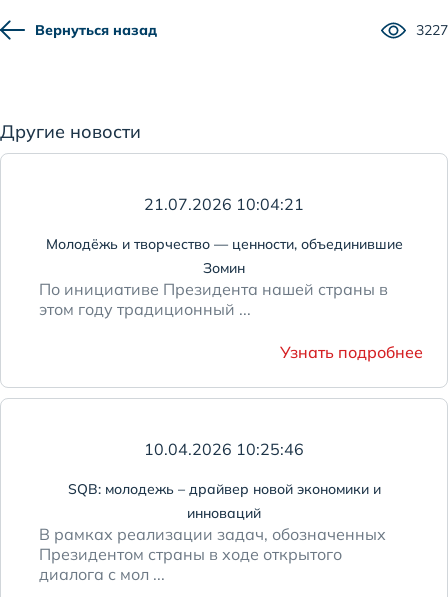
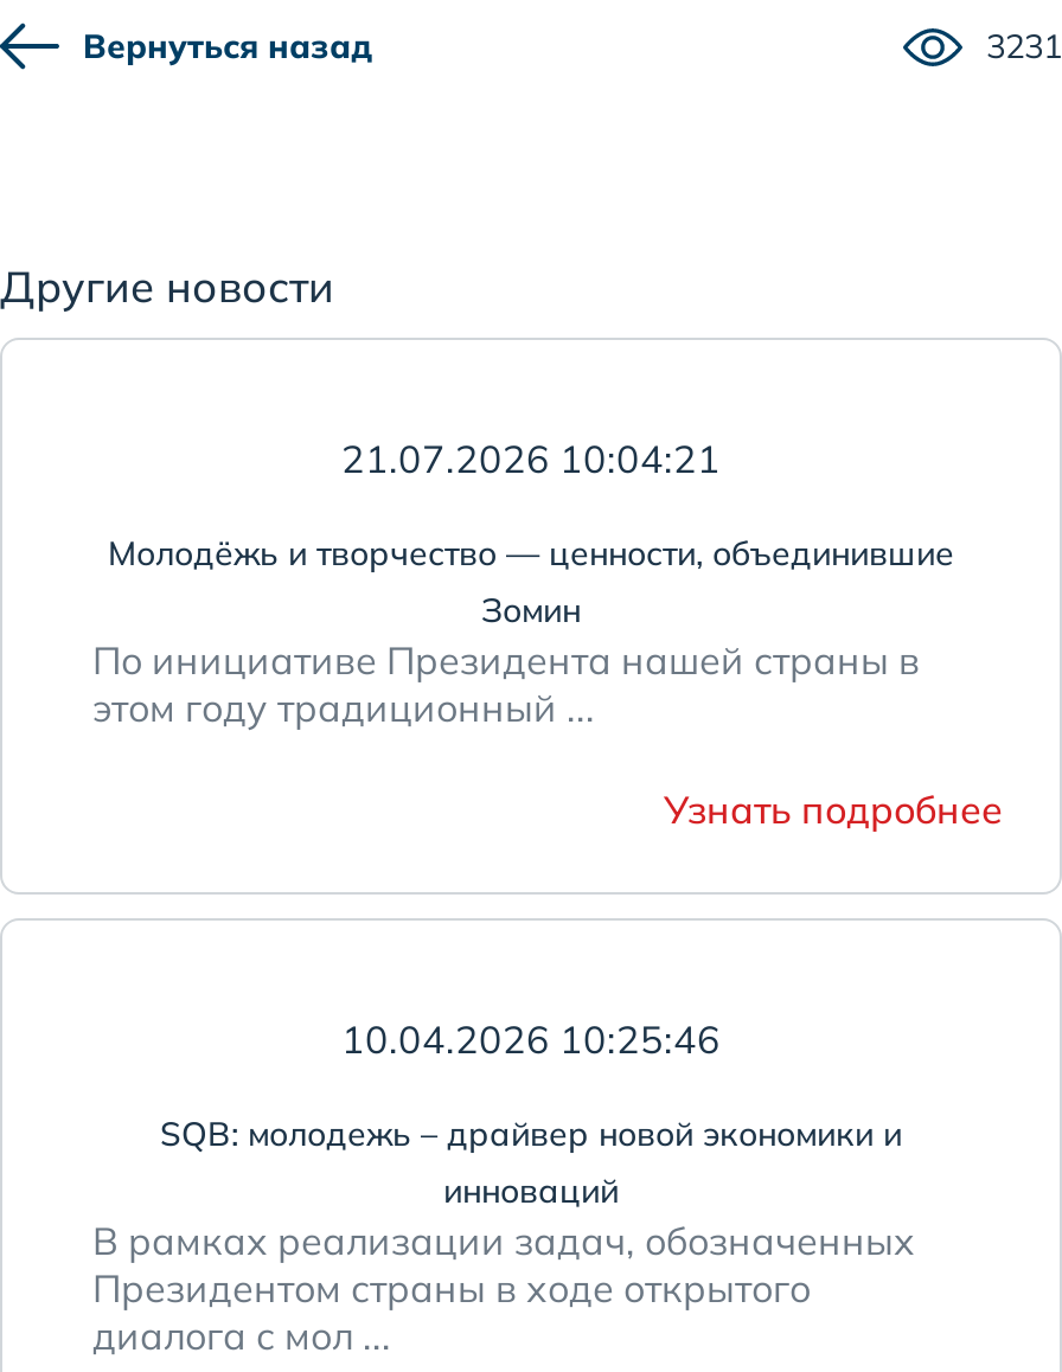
[416,21,448,39] 3227 -> [986,24,1062,67] 3231

